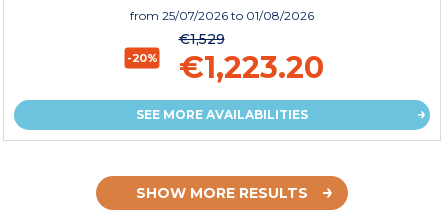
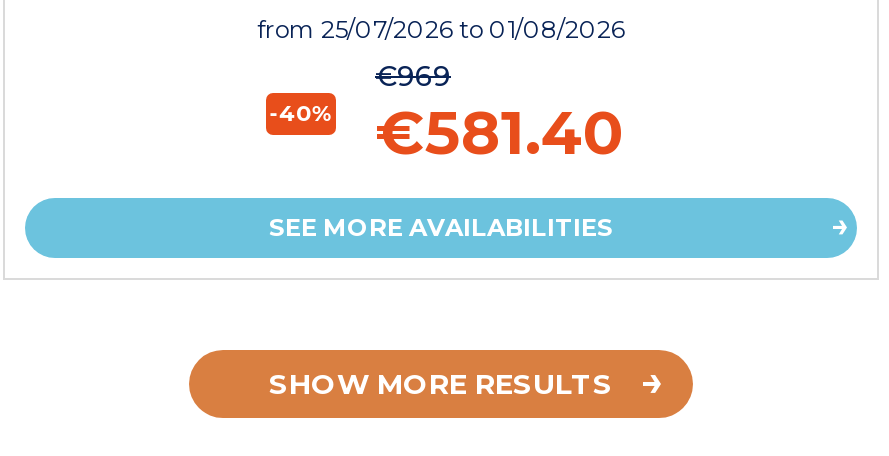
[178,30,224,48] €1,529 -> [375,57,451,93] €969
[126,51,157,64] -20% -> [269,99,333,126] -40%
[178,49,323,86] €1,223.20 -> [375,95,623,169] €581.40

